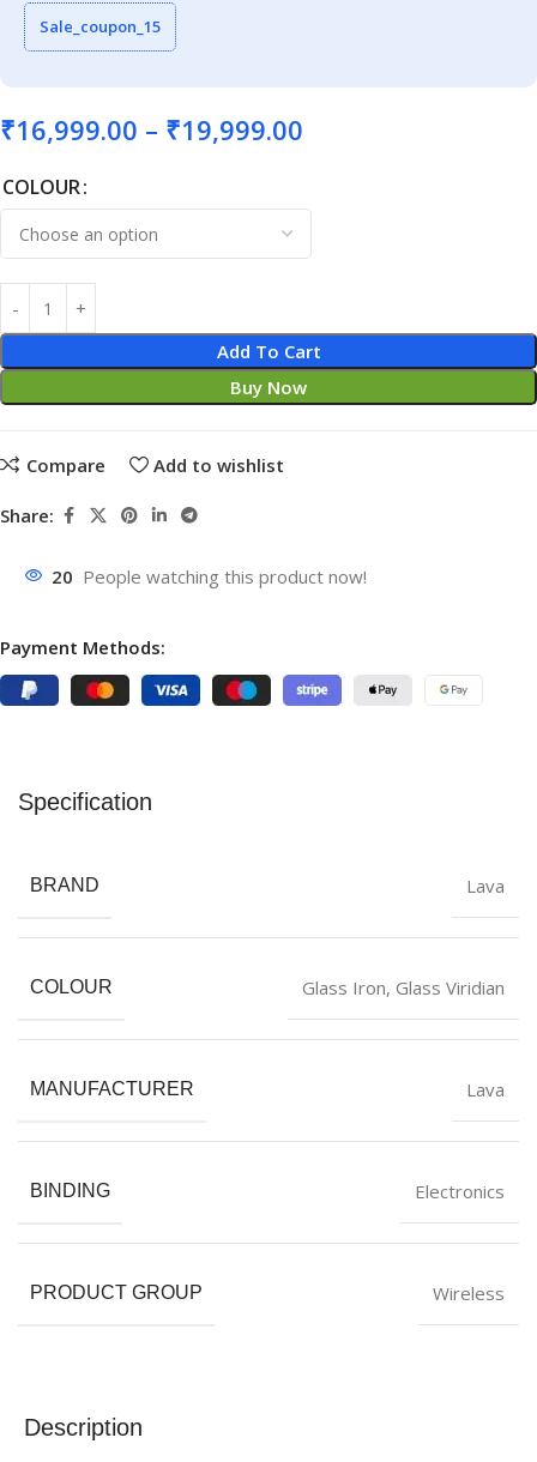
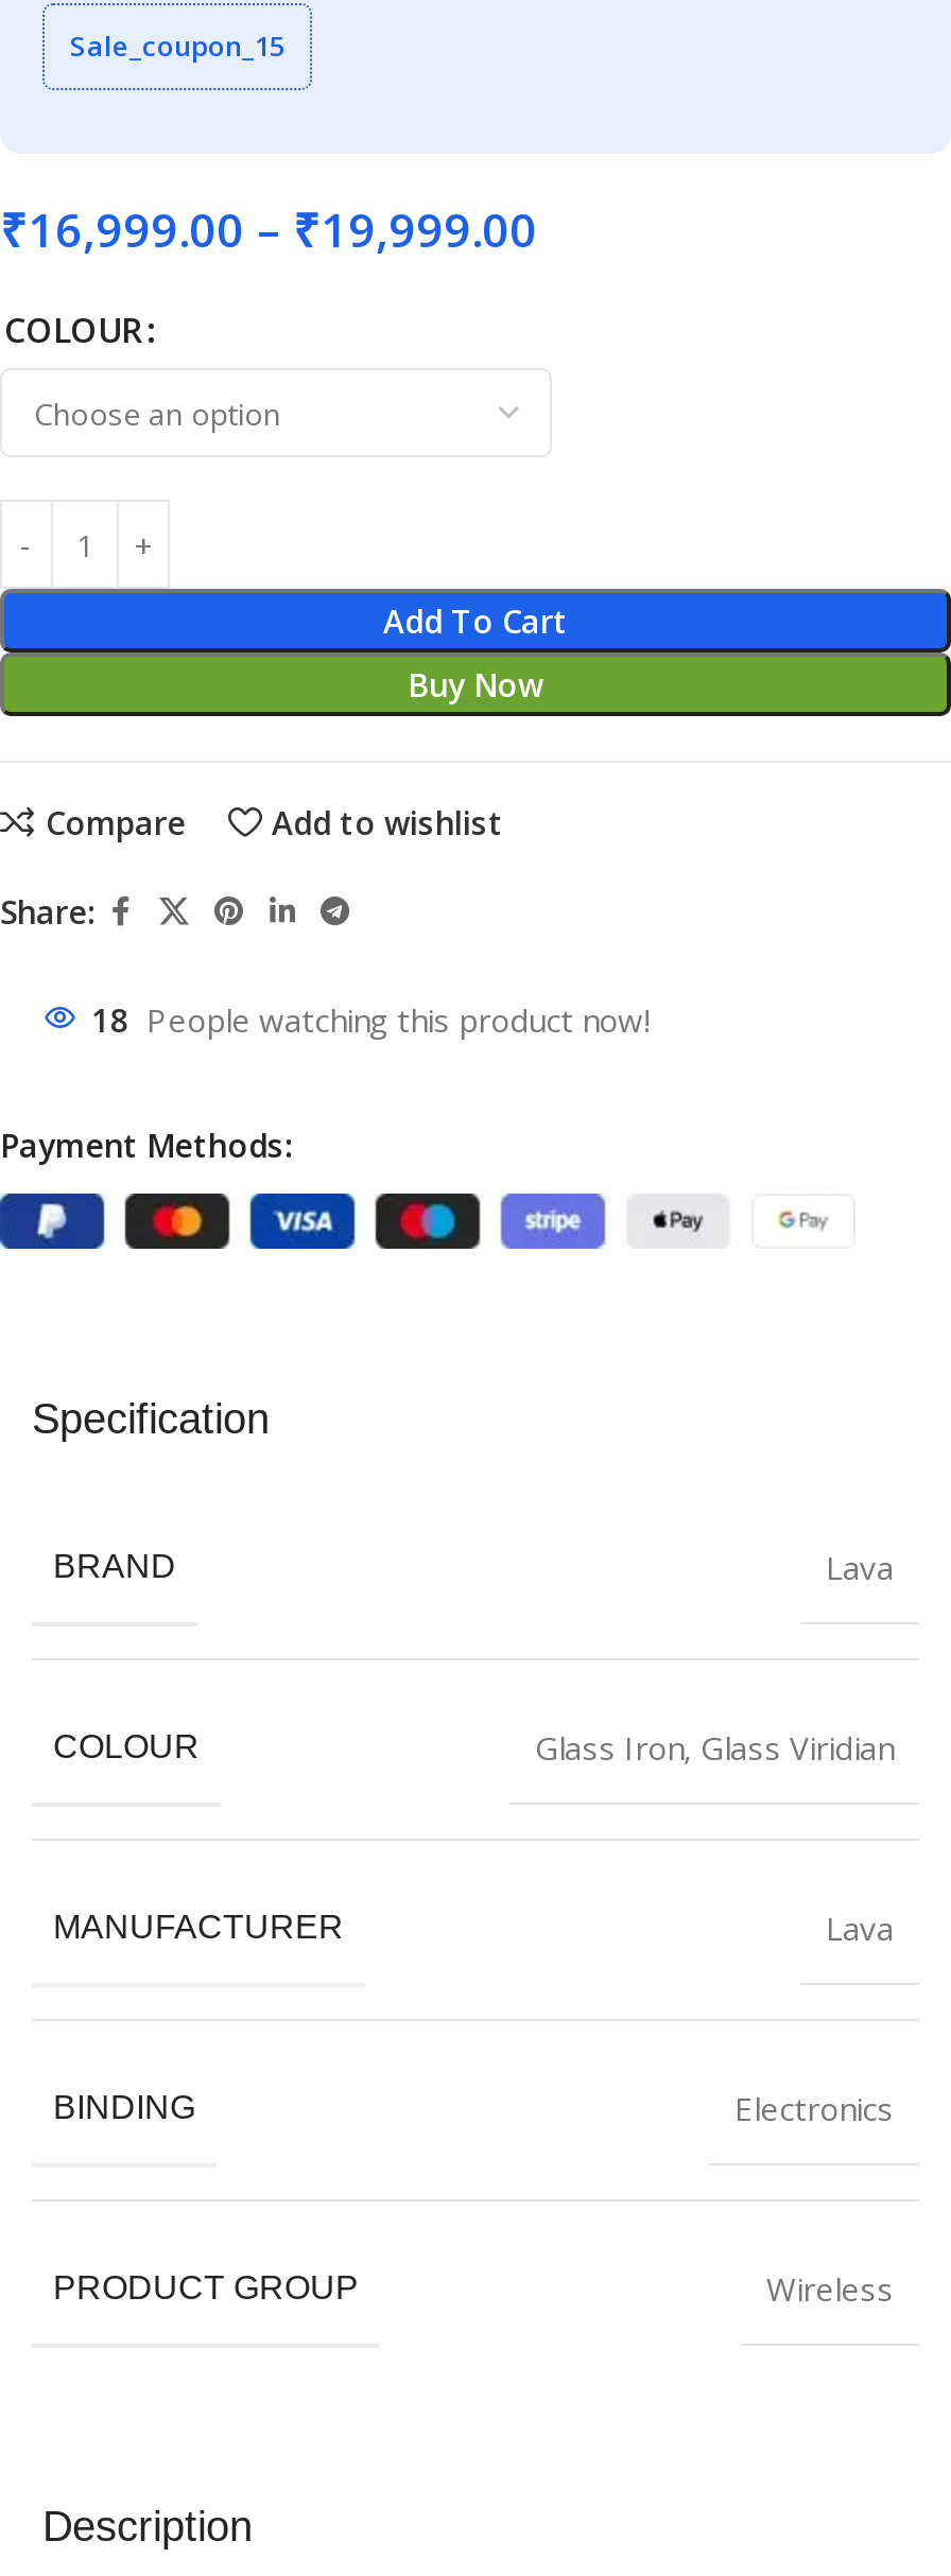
[52,564,367,588] 20 People watching this product now! -> [91,998,650,1040] 18 People watching this product now!

